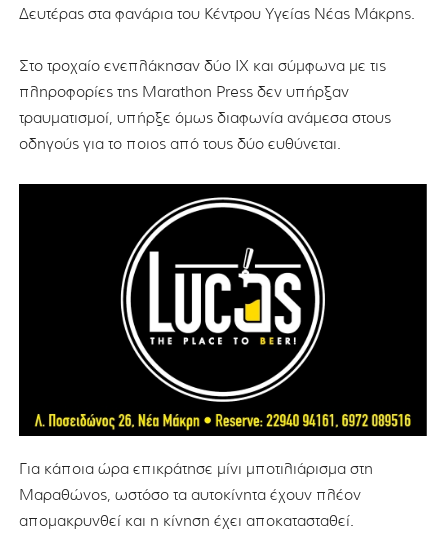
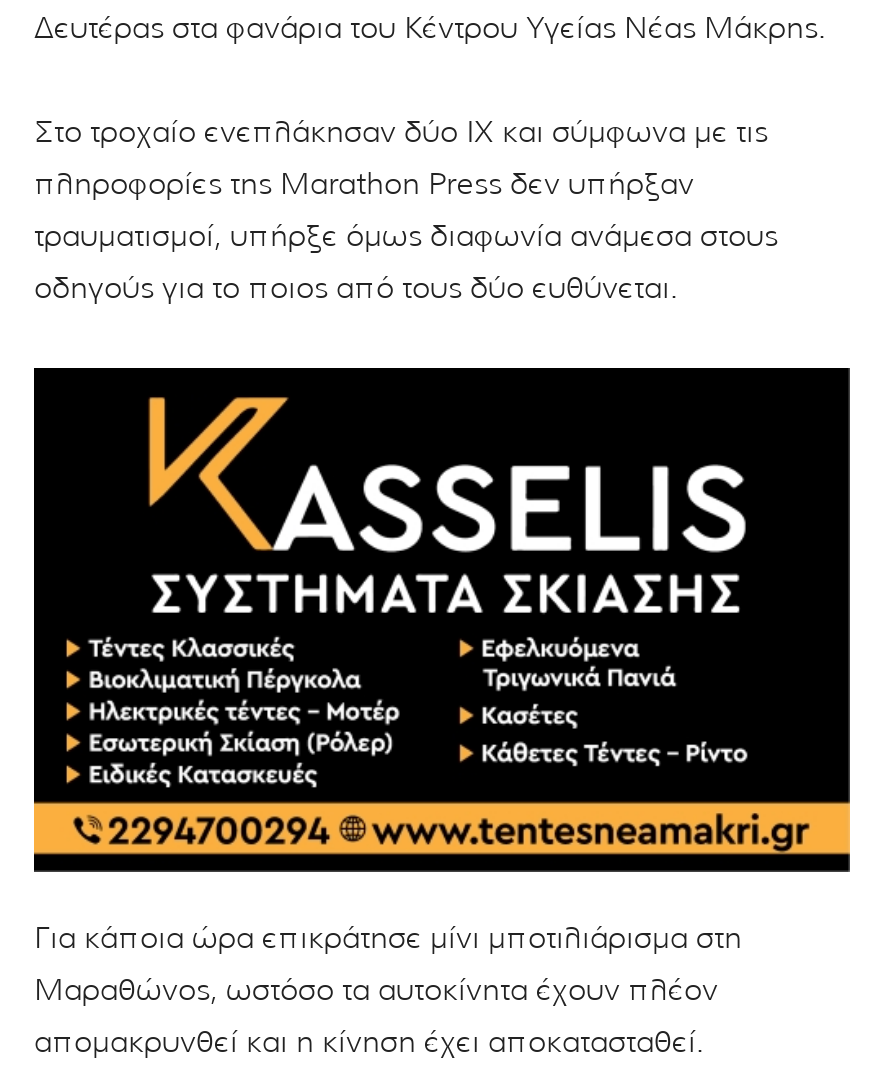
[18,196,428,431] [image] -> [32,394,852,858] [image]

